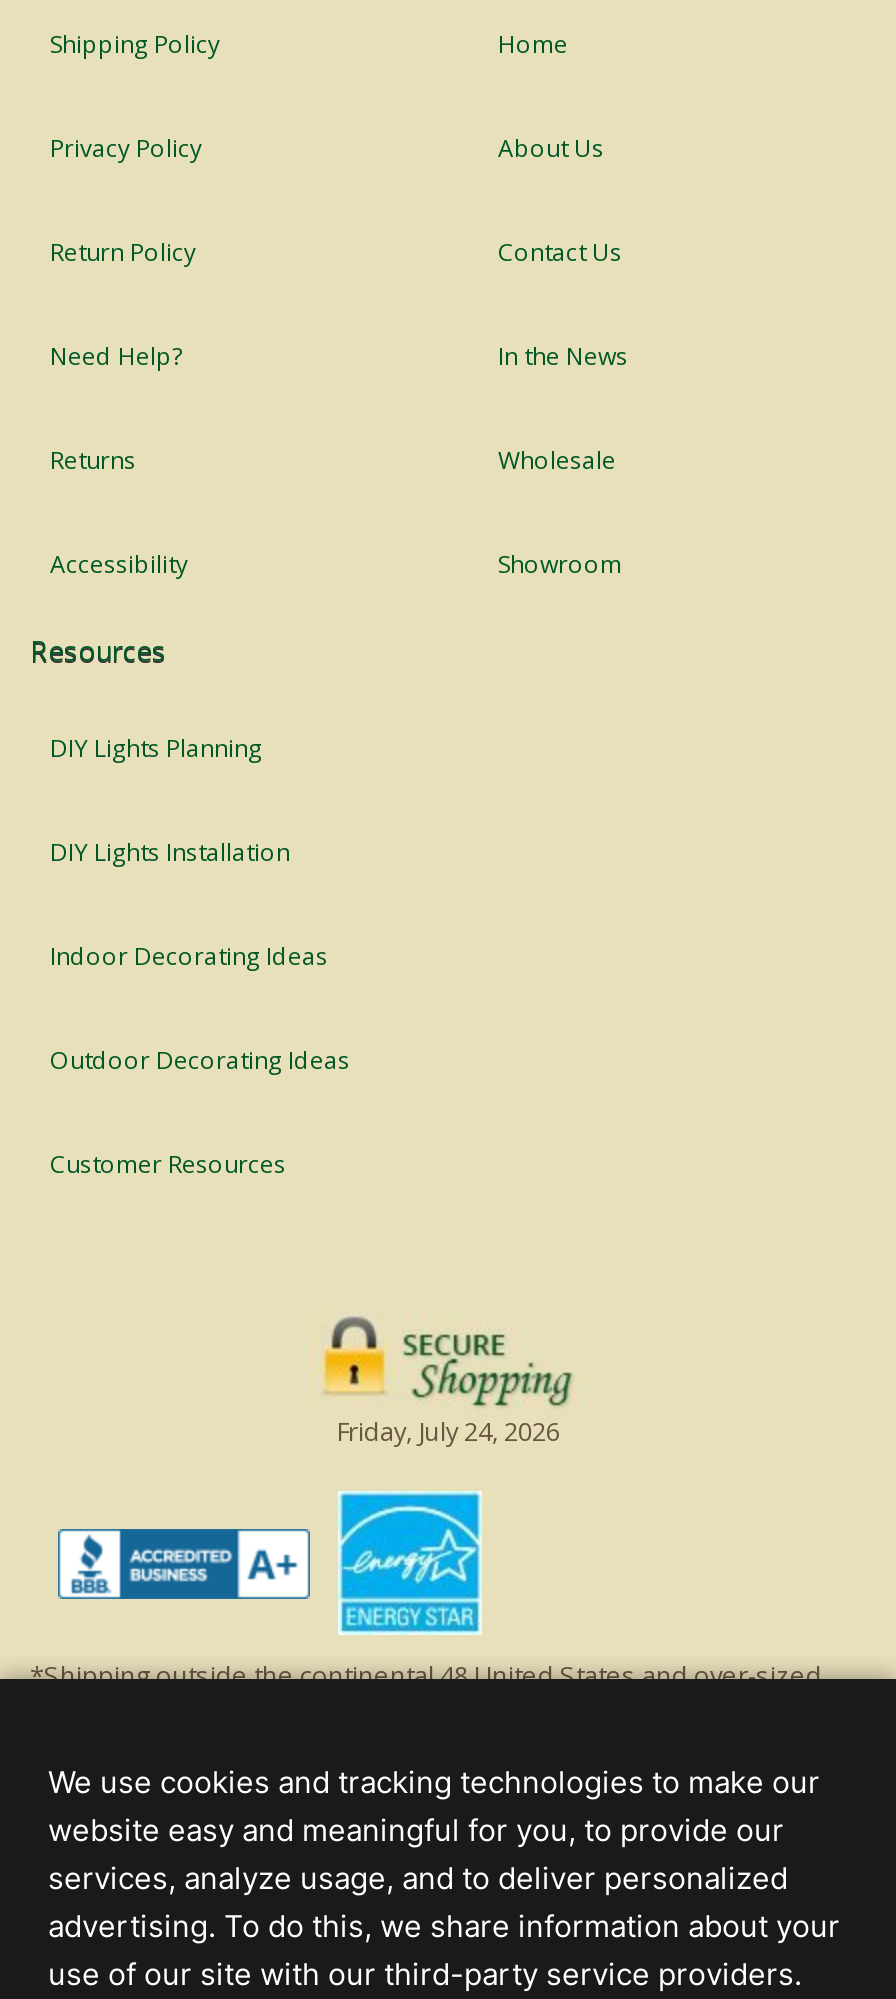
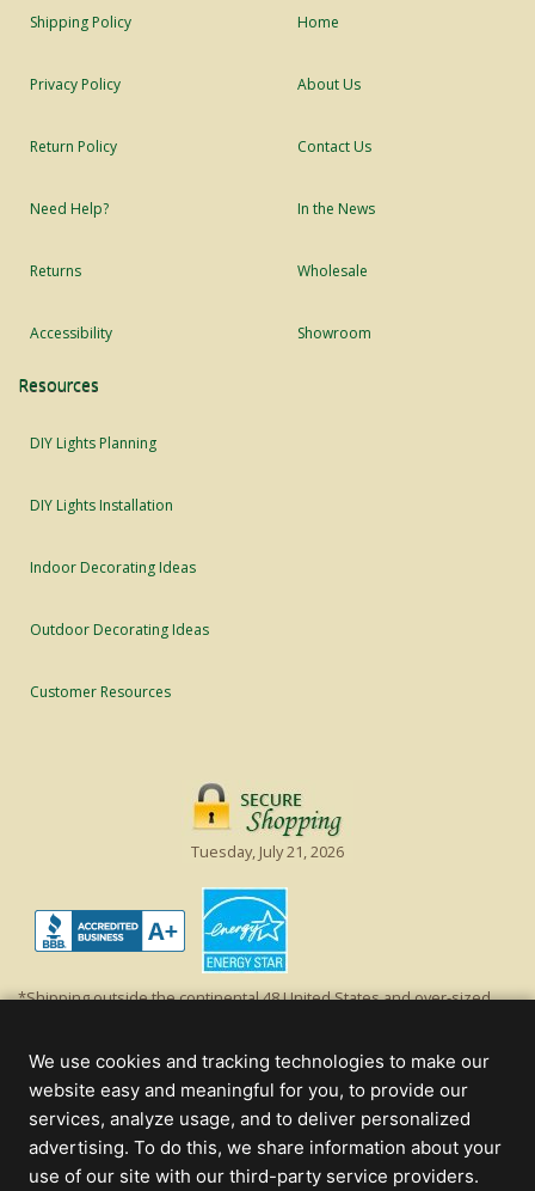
[336,1413,560,1449] Friday, July 24, 2026 -> [191,841,344,862] Tuesday, July 21, 2026

